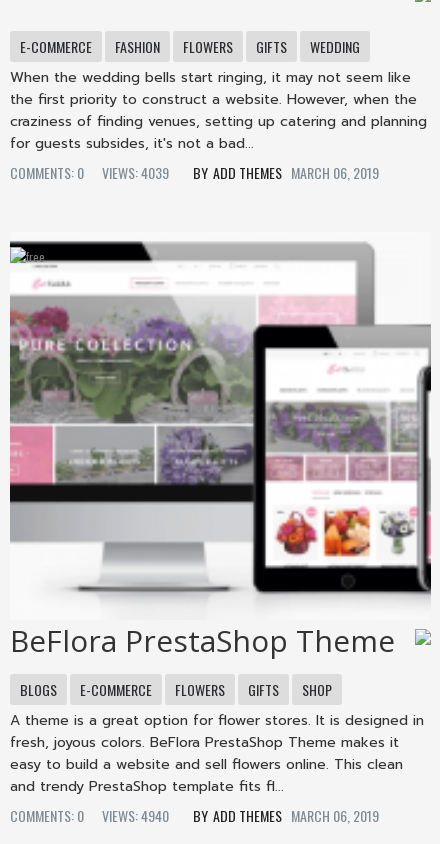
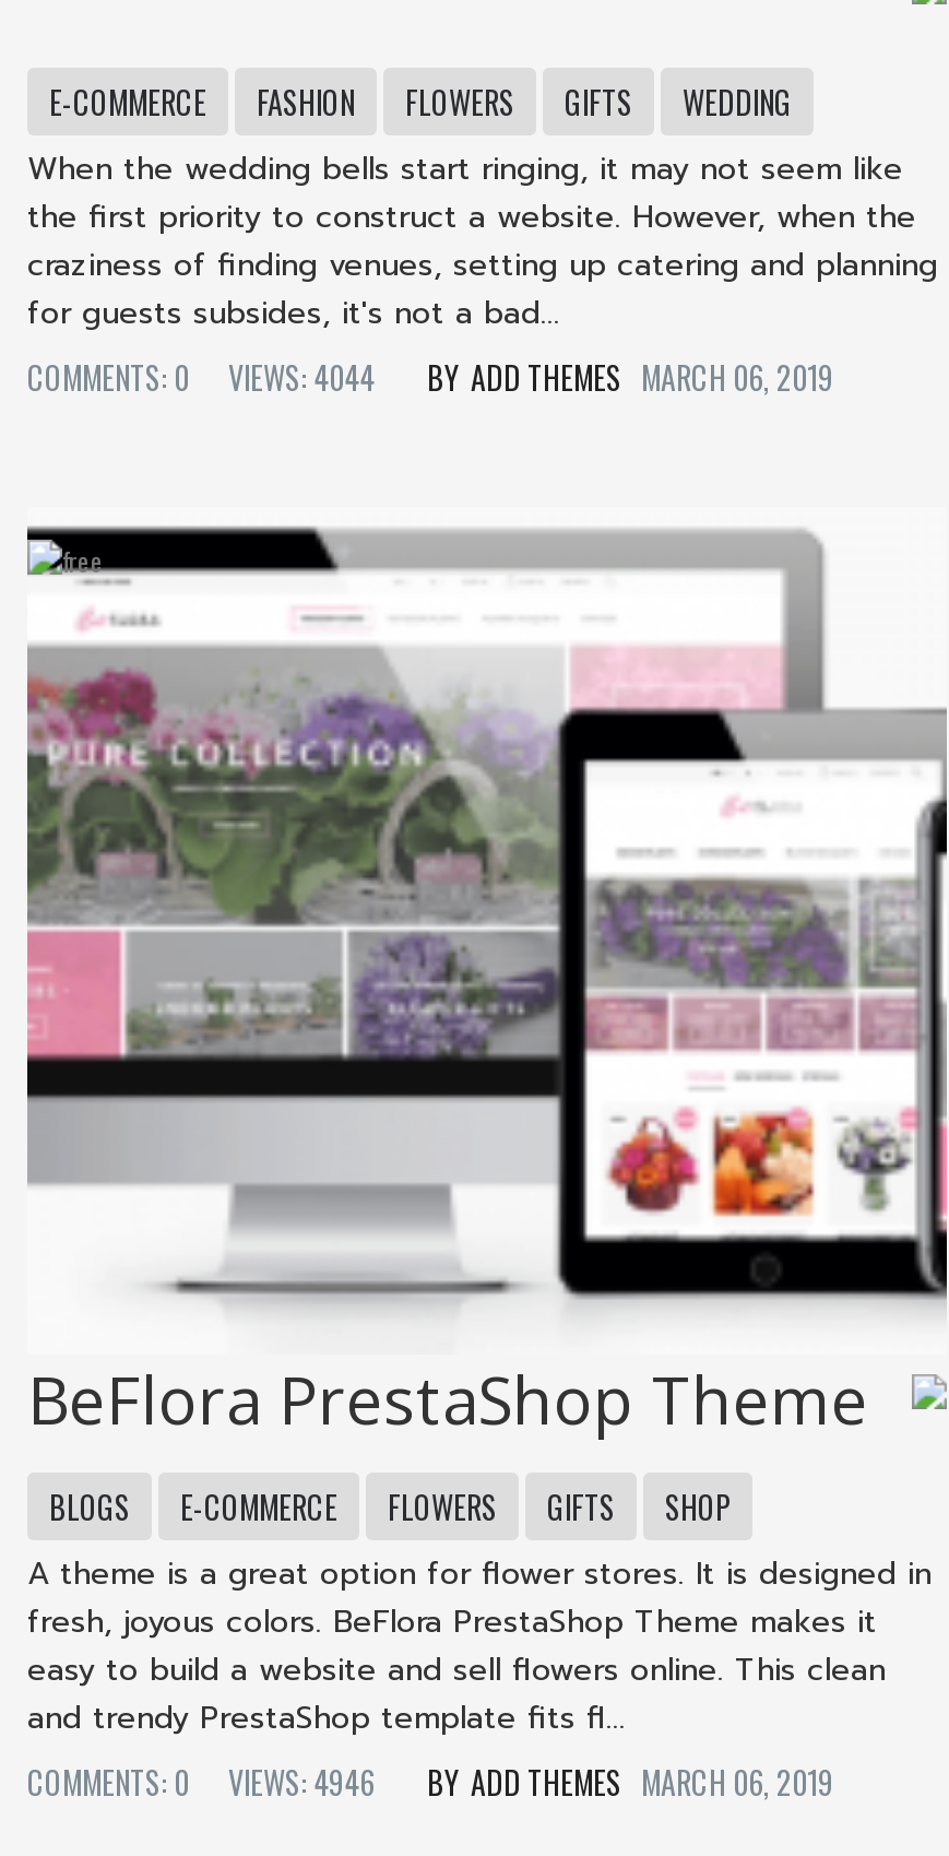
[10,162,379,183] COMMENTS: 0 VIEWS: 4039 ADD THEMES MARCH 06, 2019 -> [27,354,833,400] COMMENTS: 0 VIEWS: 4044 ADD THEMES MARCH 06, 2019
[10,805,379,826] COMMENTS: 0 VIEWS: 4940 ADD THEMES MARCH 06, 2019 -> [27,1759,833,1805] COMMENTS: 0 VIEWS: 4946 ADD THEMES MARCH 06, 2019

